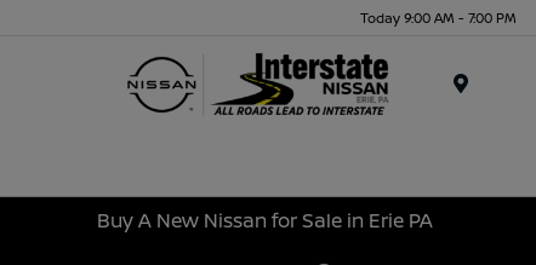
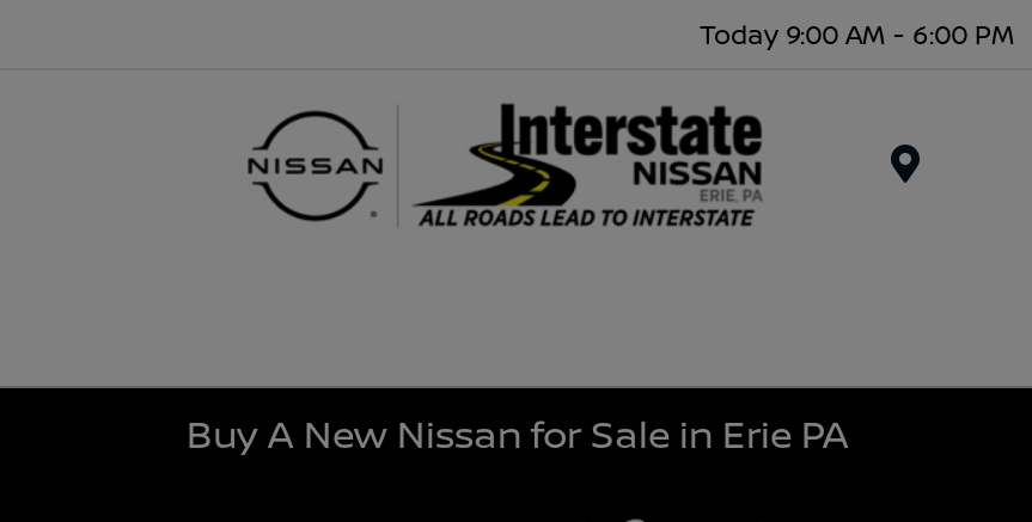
[360,8,517,26] Today 9:00 AM - 7:00 PM -> [700,14,1015,50] Today 9:00 AM - 6:00 PM

